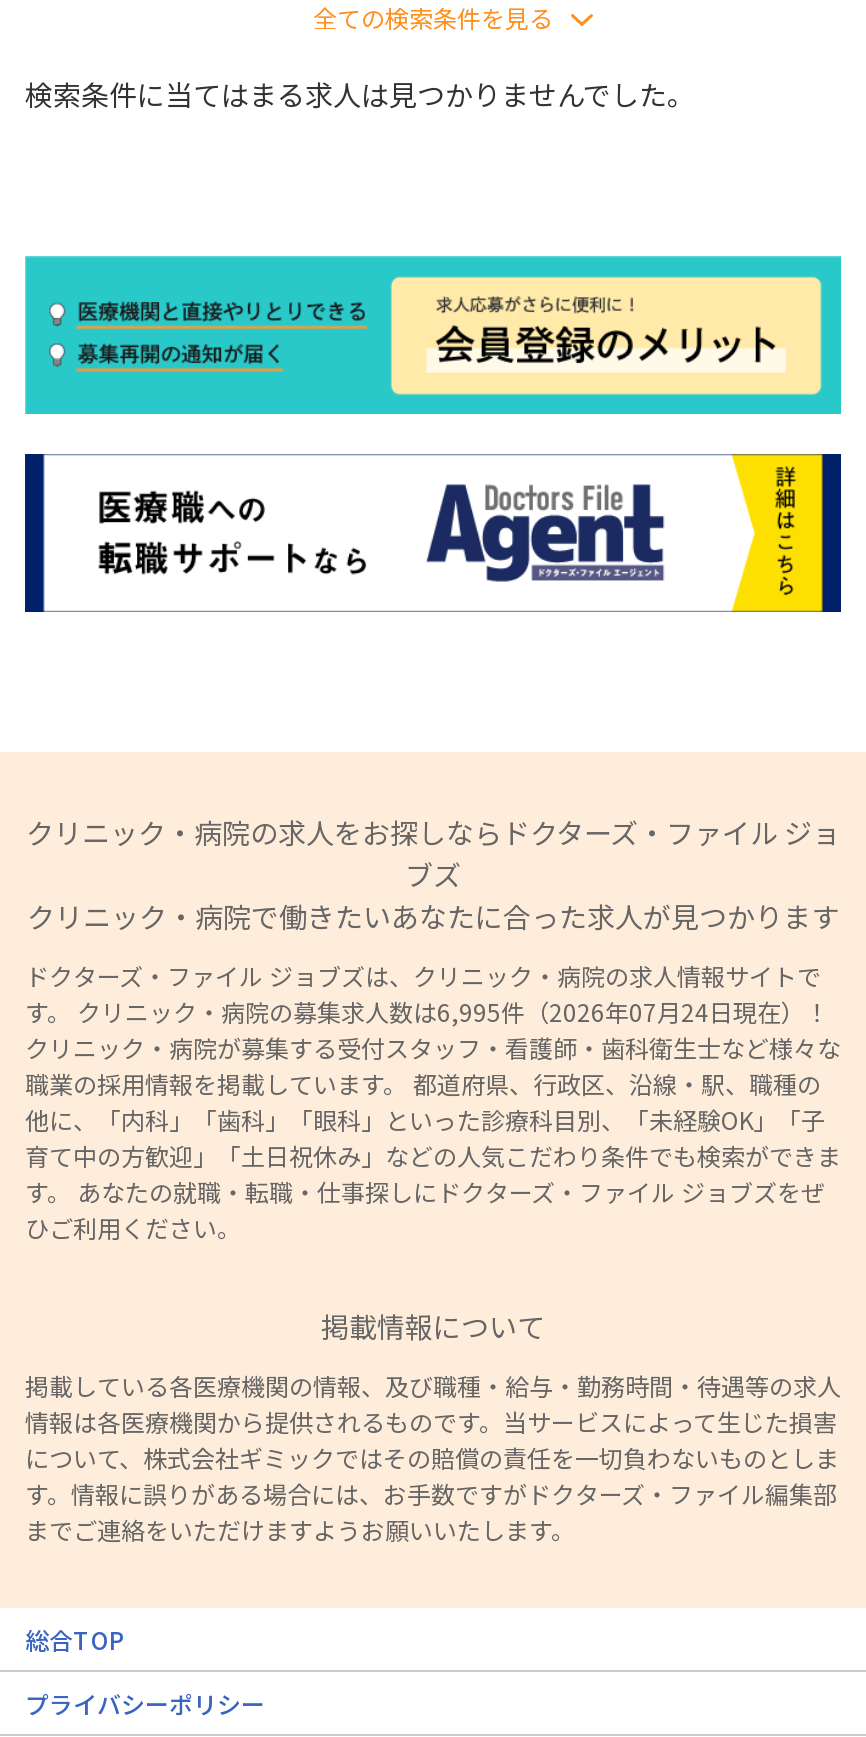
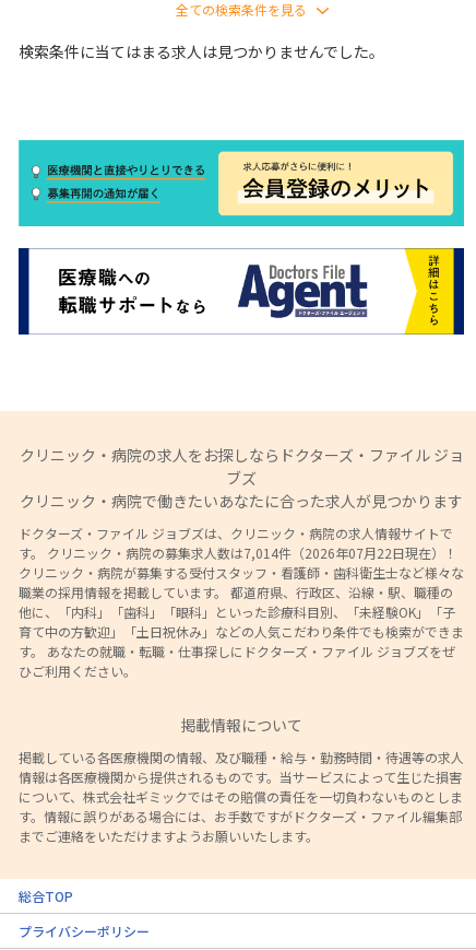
[25,995,829,1029] す。 クリニック・病院の募集求人数は6,995件（2026年07月24日現在）！ -> [19,544,457,562] す。 クリニック・病院の募集求人数は7,014件（2026年07月22日現在）！

